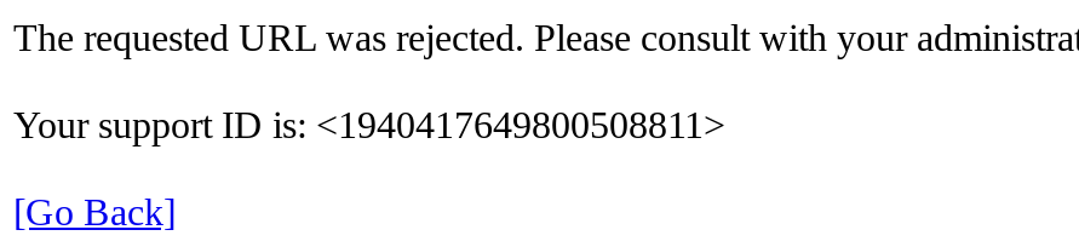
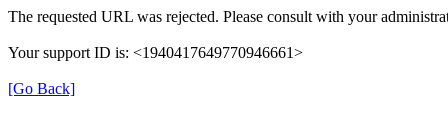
[13,104,725,145] Your support ID is: <1940417649800508811> -> [8,44,303,61] Your support ID is: <1940417649770946661>

